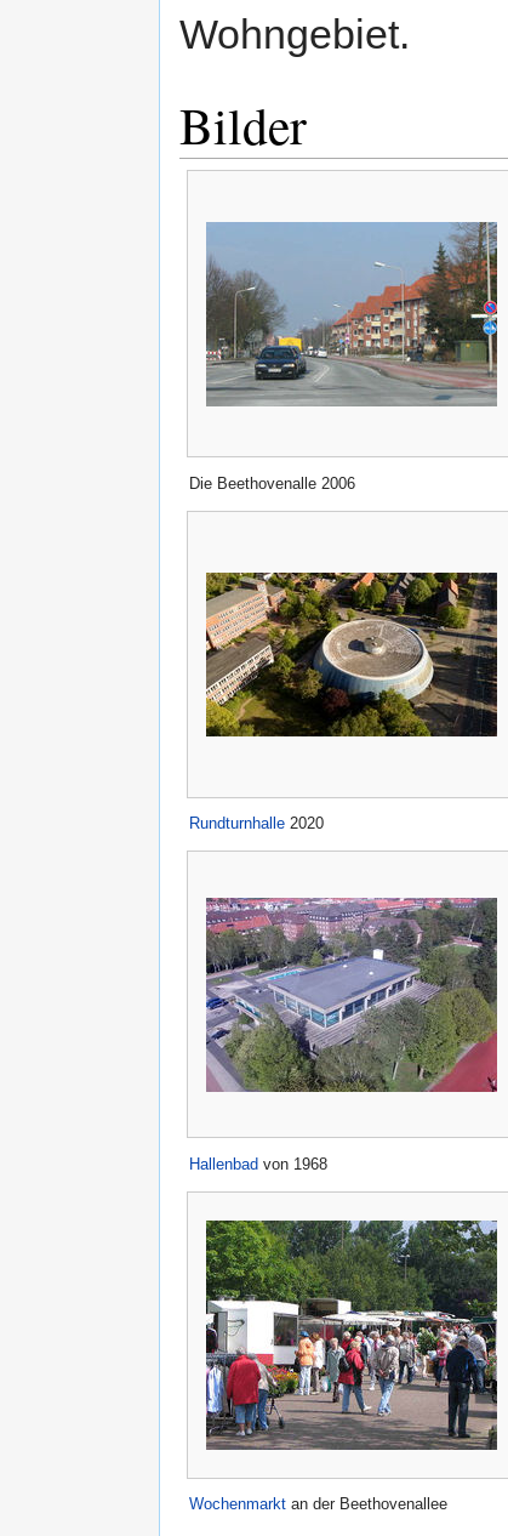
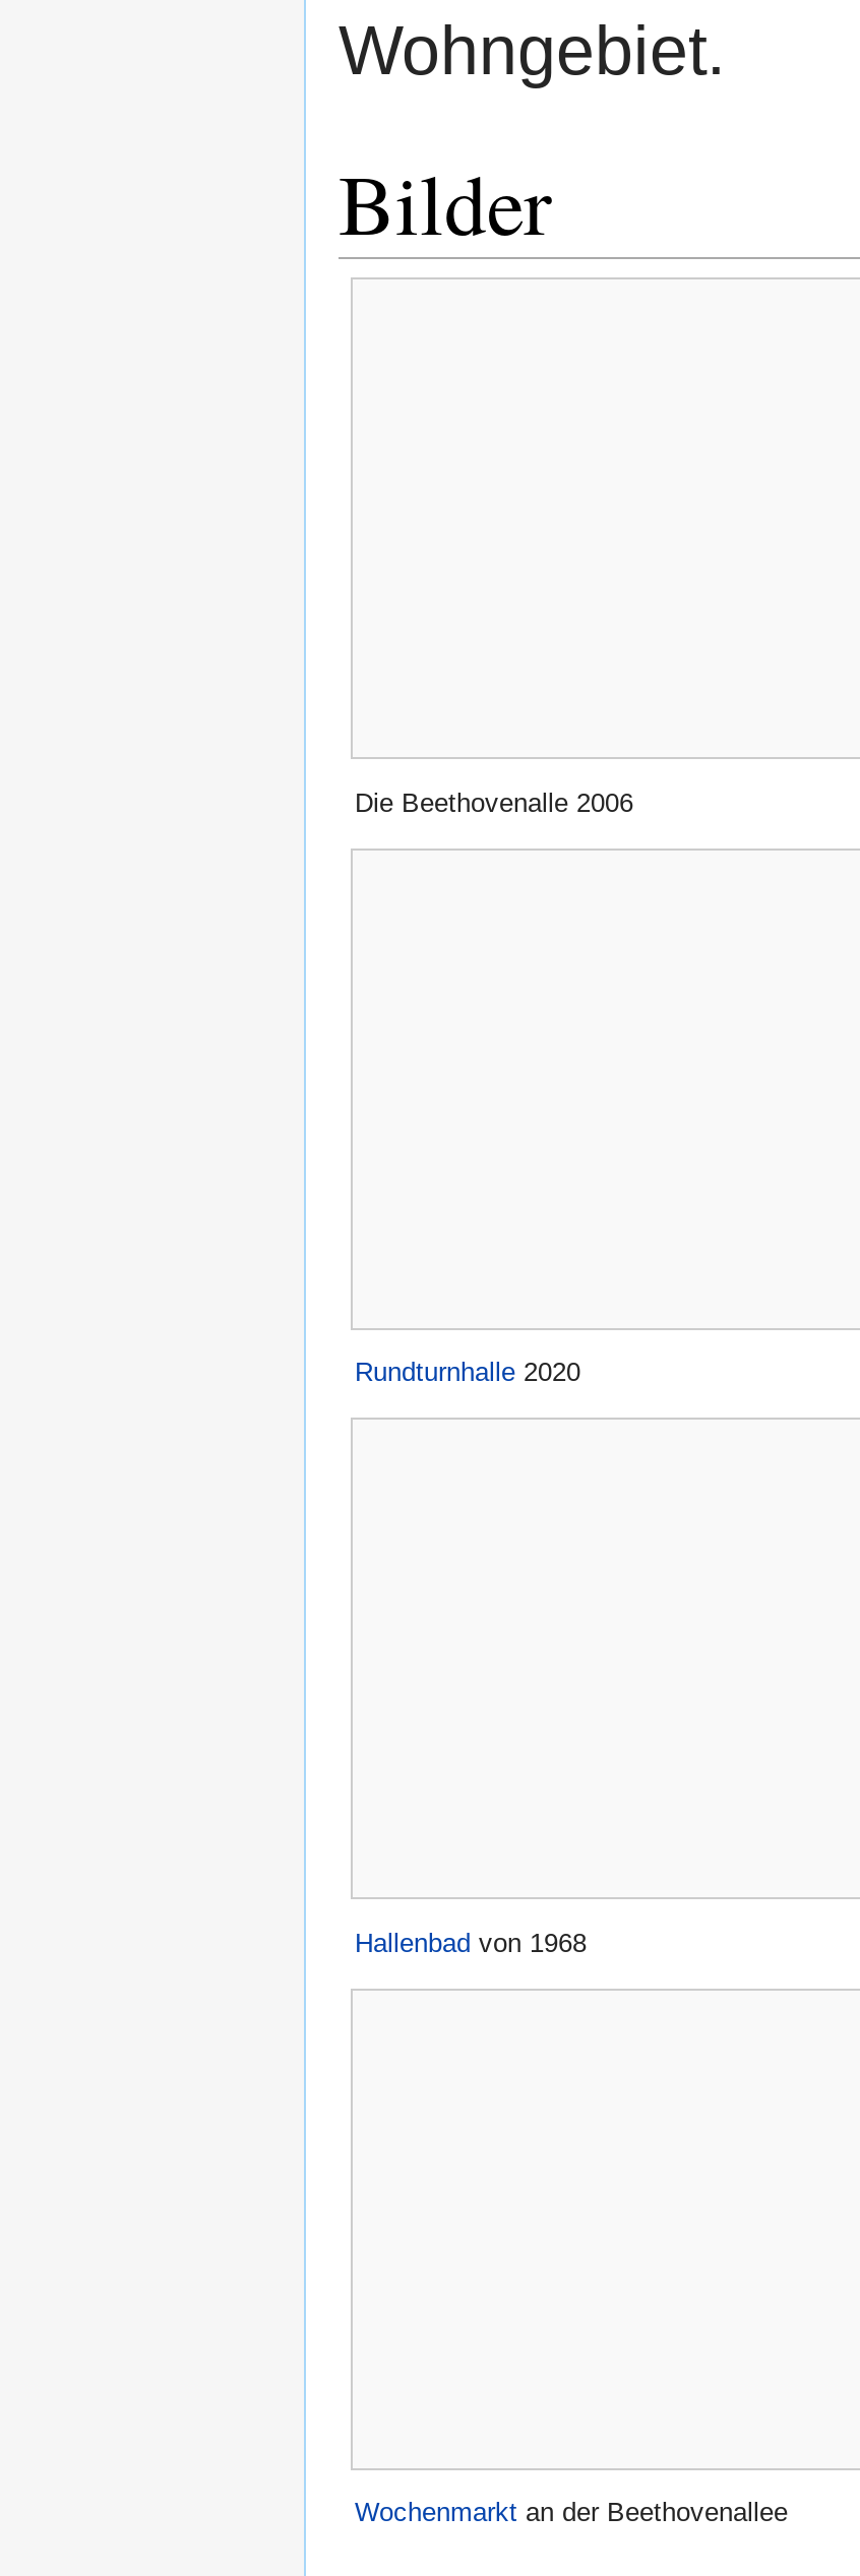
[205,221,498,408] [image] -> none
[205,571,498,738] [image] -> none
[205,897,498,1093] [image] -> none
[205,1219,498,1451] [image] -> none

